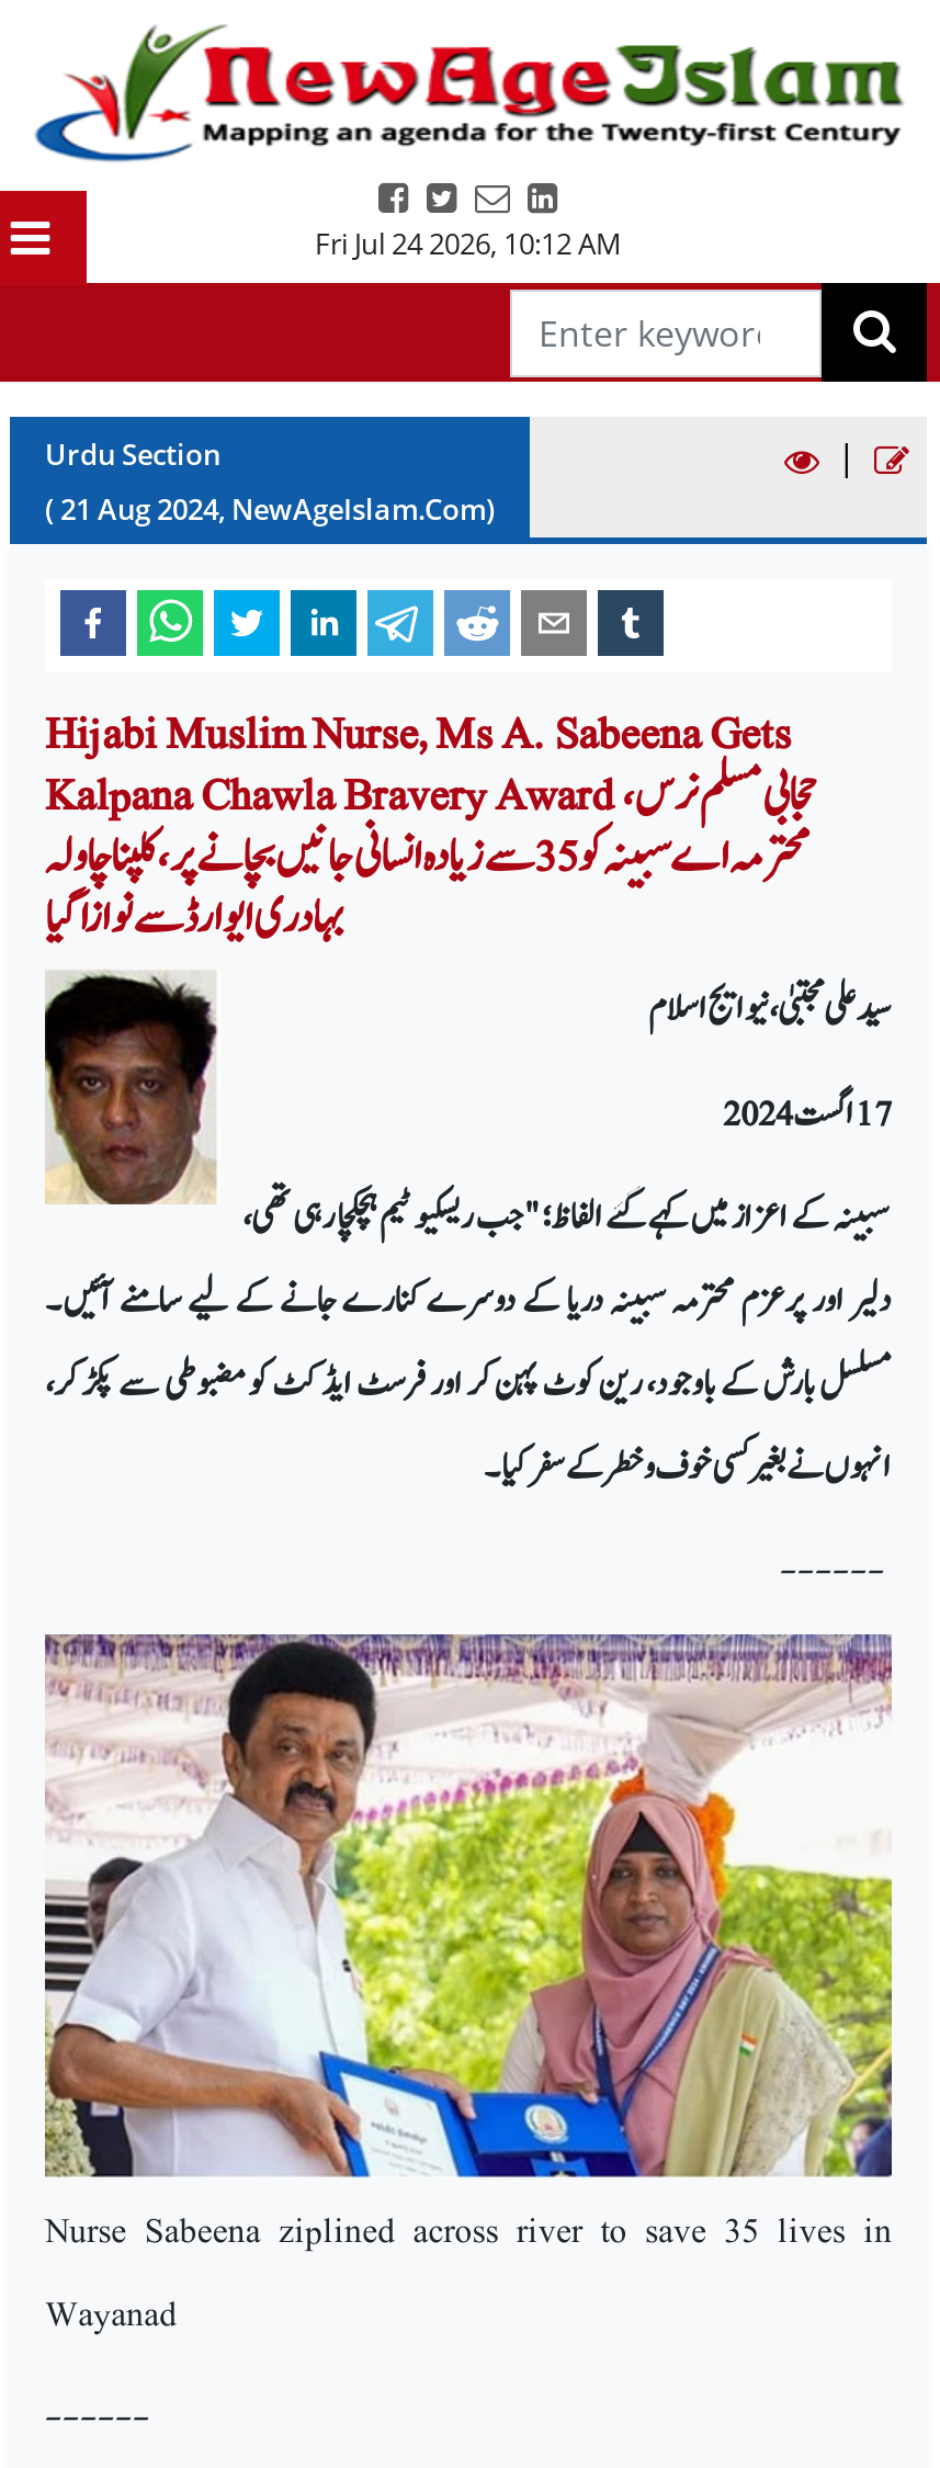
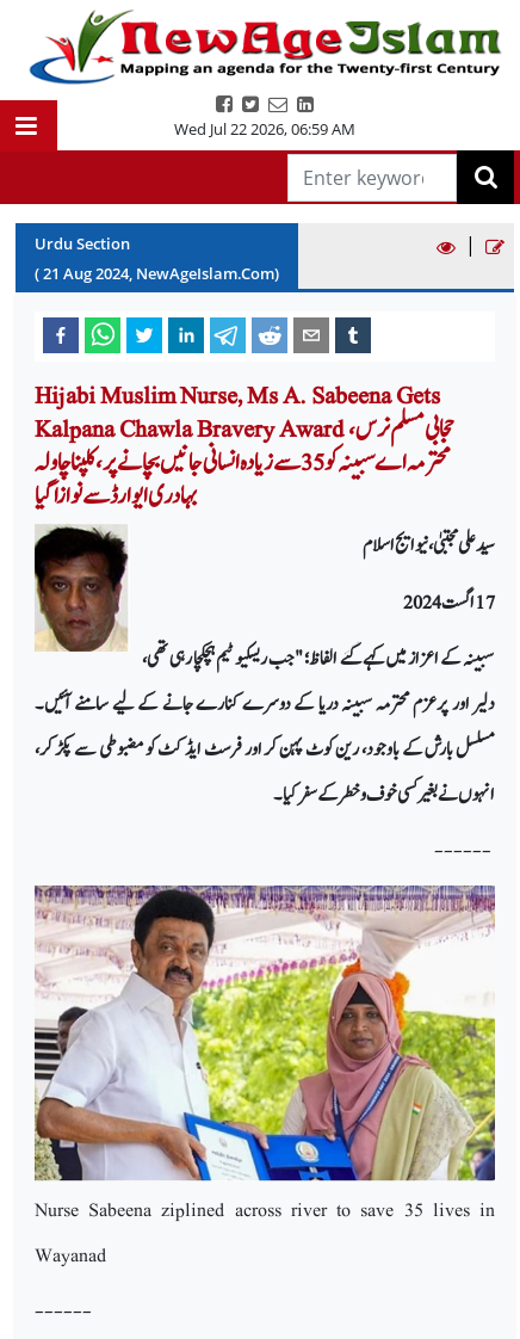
[315,224,622,263] Fri Jul 24 2026, 10:12 AM -> [174,118,355,140] Wed Jul 22 2026, 06:59 AM

